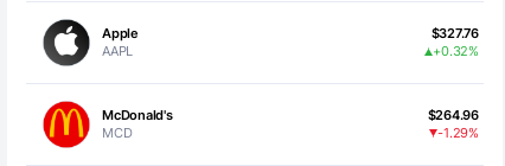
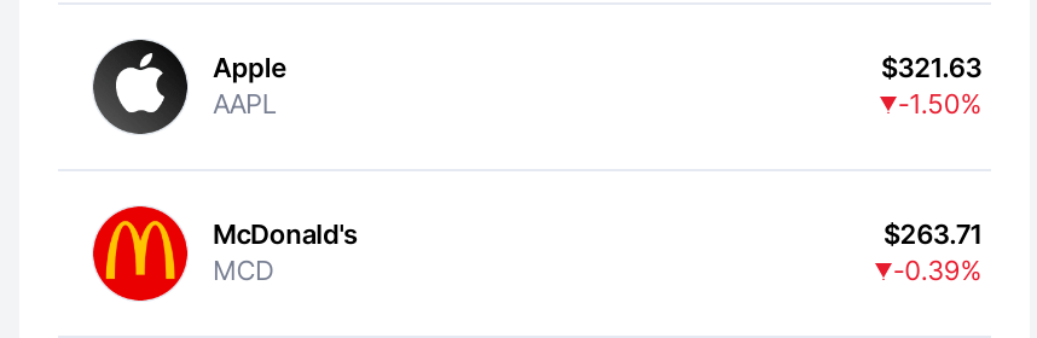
[431,25,479,42] $327.76 -> [881,51,981,85] $321.63
[433,43,479,60] +0.32% -> [898,88,981,121] -1.50%
[427,107,479,124] $264.96 -> [884,218,981,252] $263.71
[438,125,479,141] -1.29% -> [893,254,981,288] -0.39%

